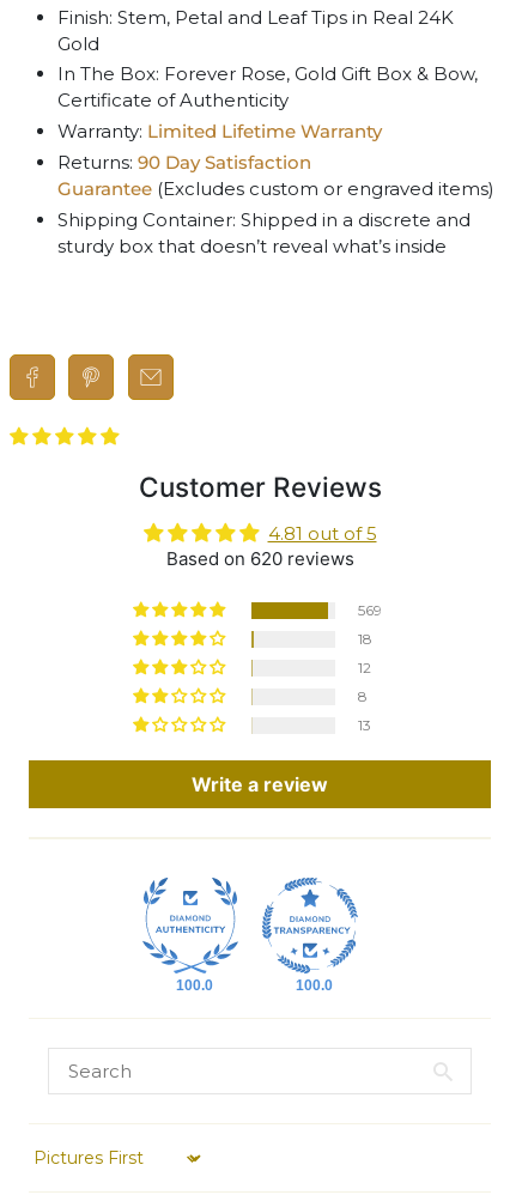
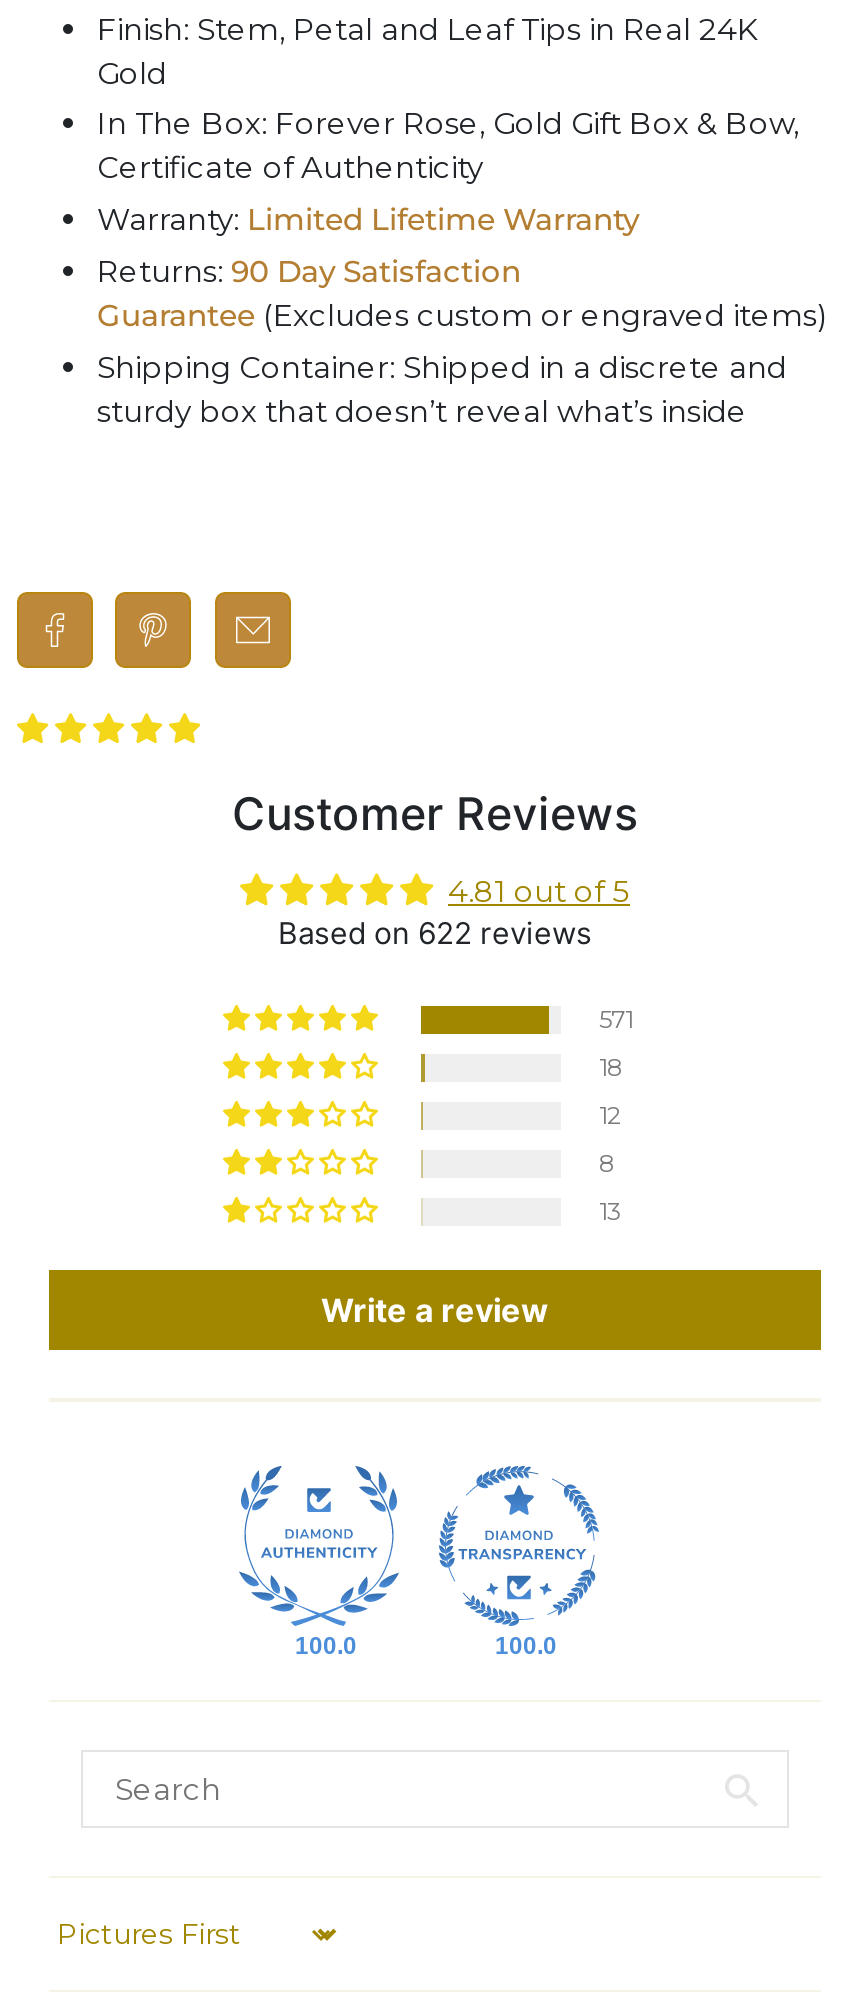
[166,547,354,570] Based on 620 reviews -> [278,914,592,952] Based on 622 reviews
[358,601,382,619] 569 -> [599,1004,633,1034] 571

